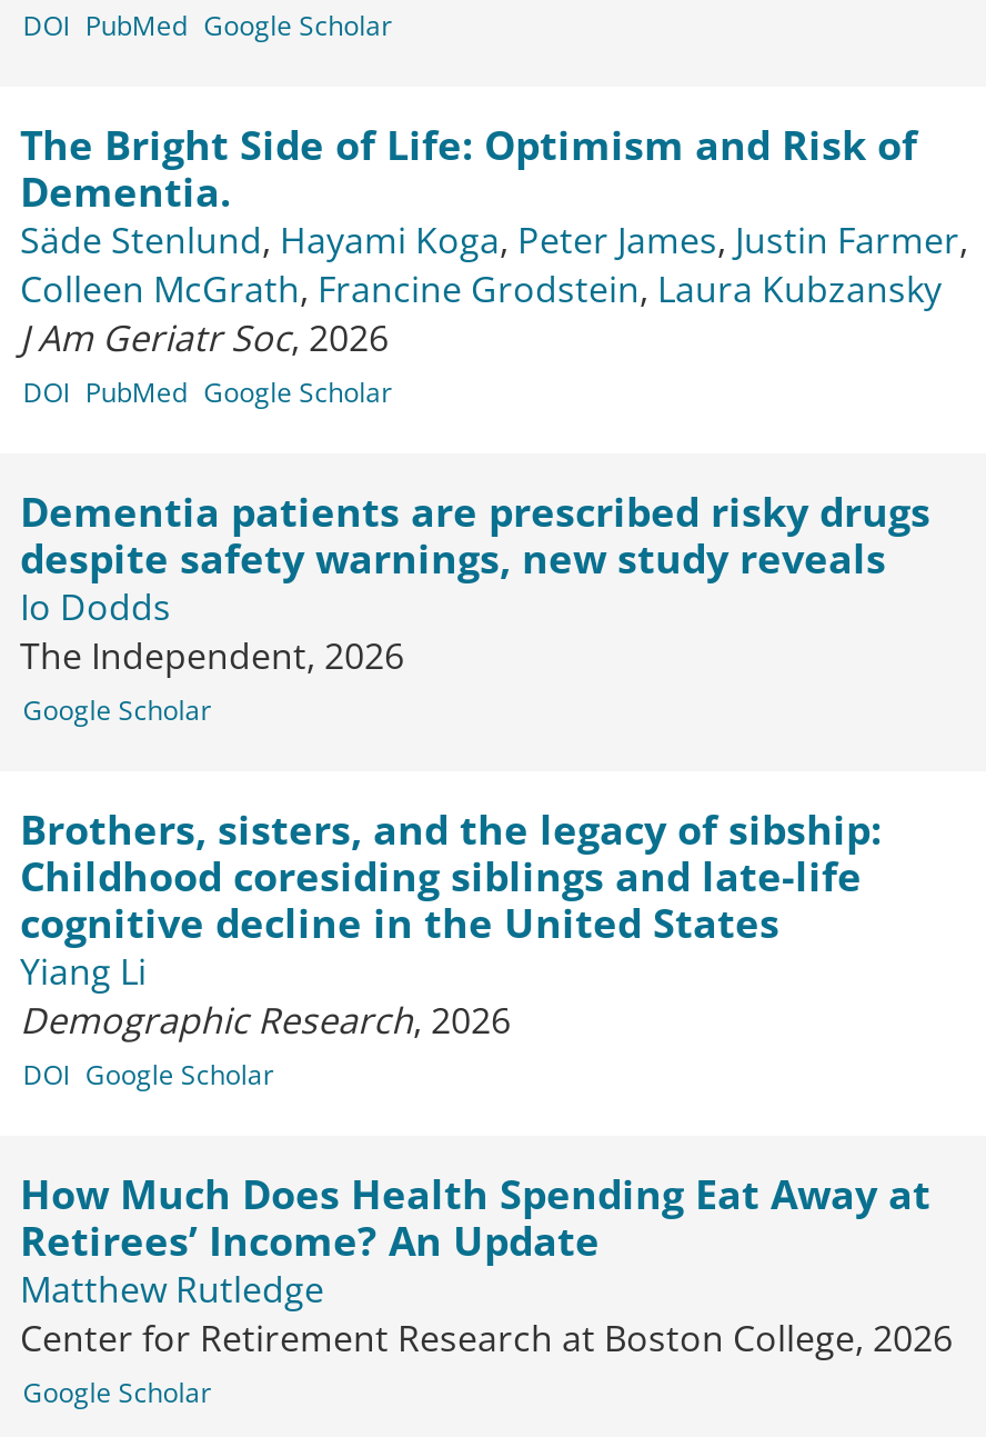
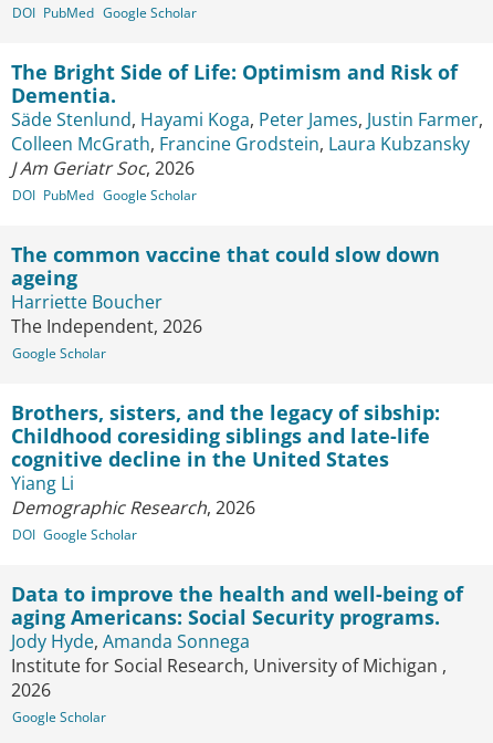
[20,485,930,631] Dementia patients are prescribed risky drugs | despite safety warnings, new study reveals | Io Dodds -> [11,241,440,314] The common vaccine that could slow down | ageing | Harriette Boucher
[20,1167,953,1363] How Much Does Health Spending Eat Away at | Retirees’ Income? An Update | Matthew Rutledge | Center for Retirement Research at Boston College, 2026 -> [11,580,463,702] Data to improve the health and well-being of | aging Americans: Social Security programs. | Jody Hyde, Amanda Sonnega | Institute for Social Research, University of Michigan , | 2026

